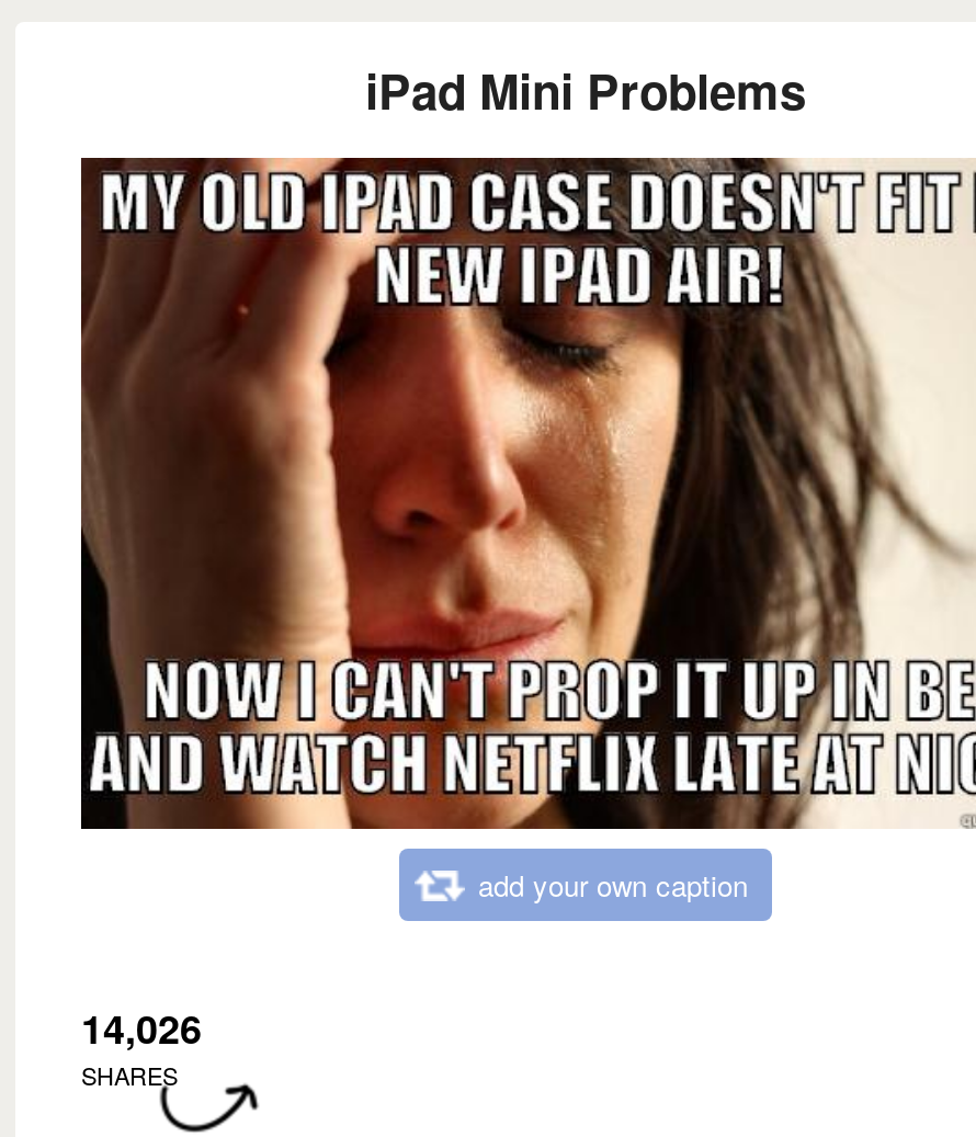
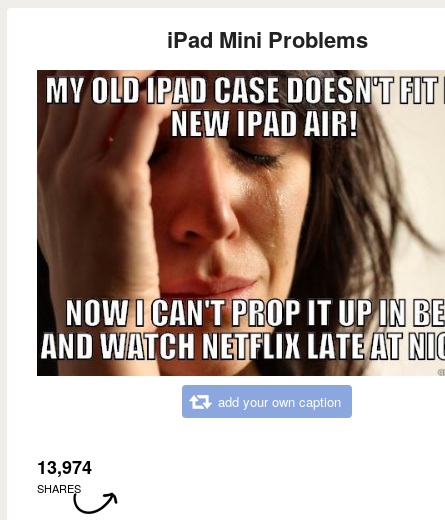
[81,1000,202,1057] 14,026 -> [37,454,92,480] 13,974

